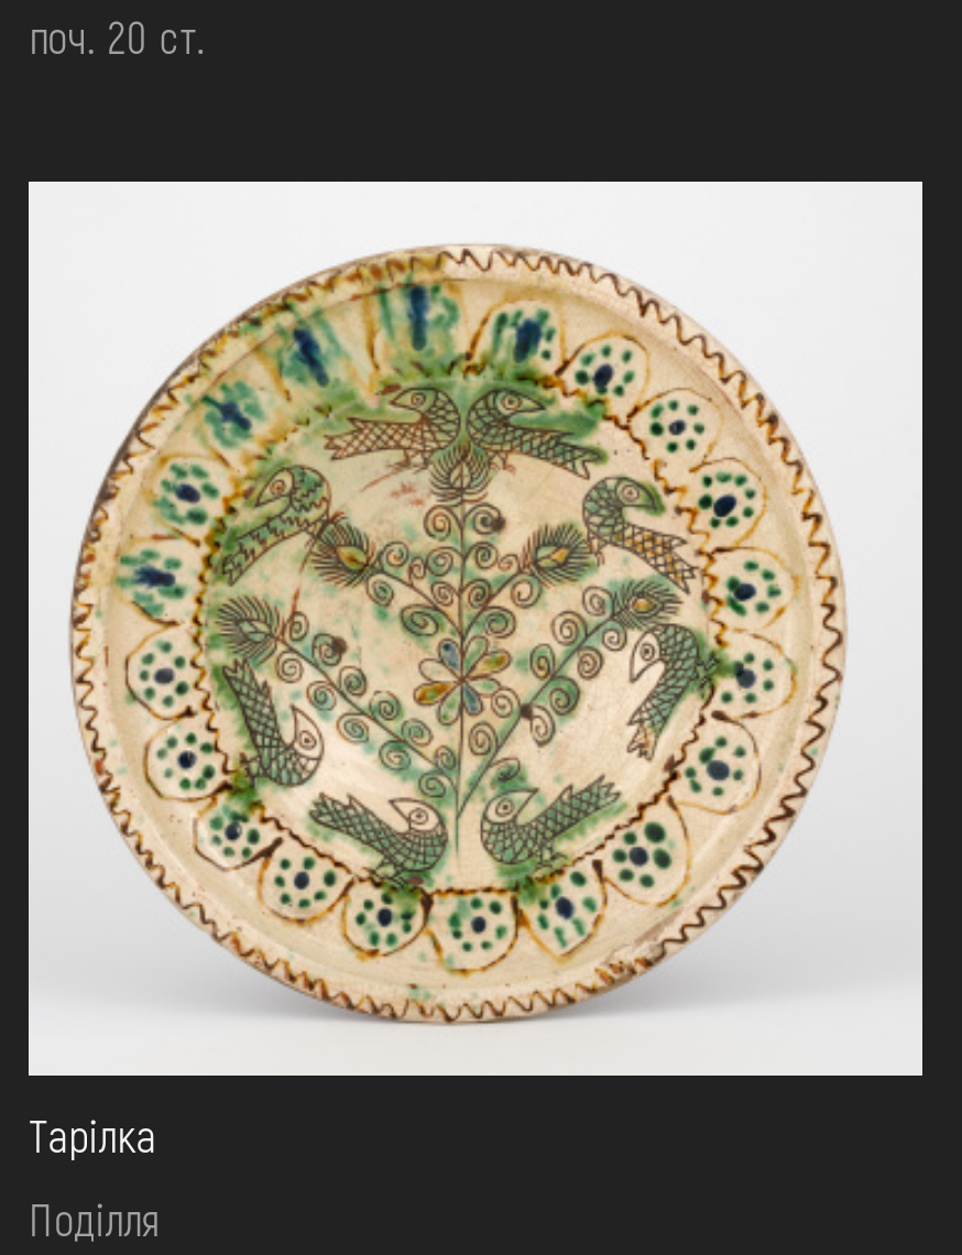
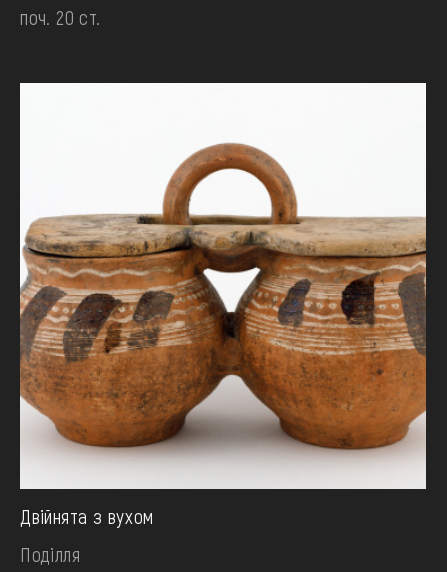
[26,241,925,1161] [image] | Тарілка -> [19,112,427,528] [image] | Двійнята з вухом

